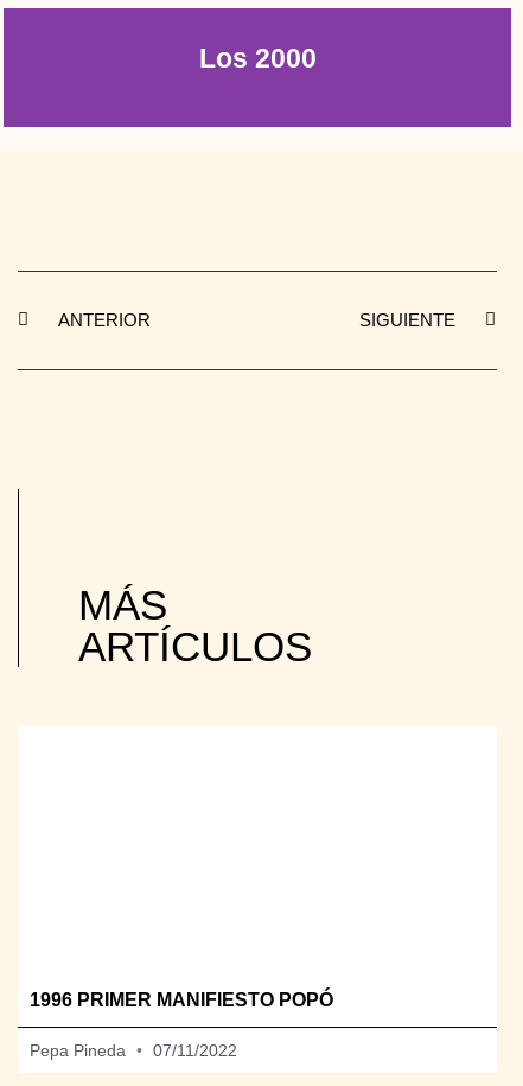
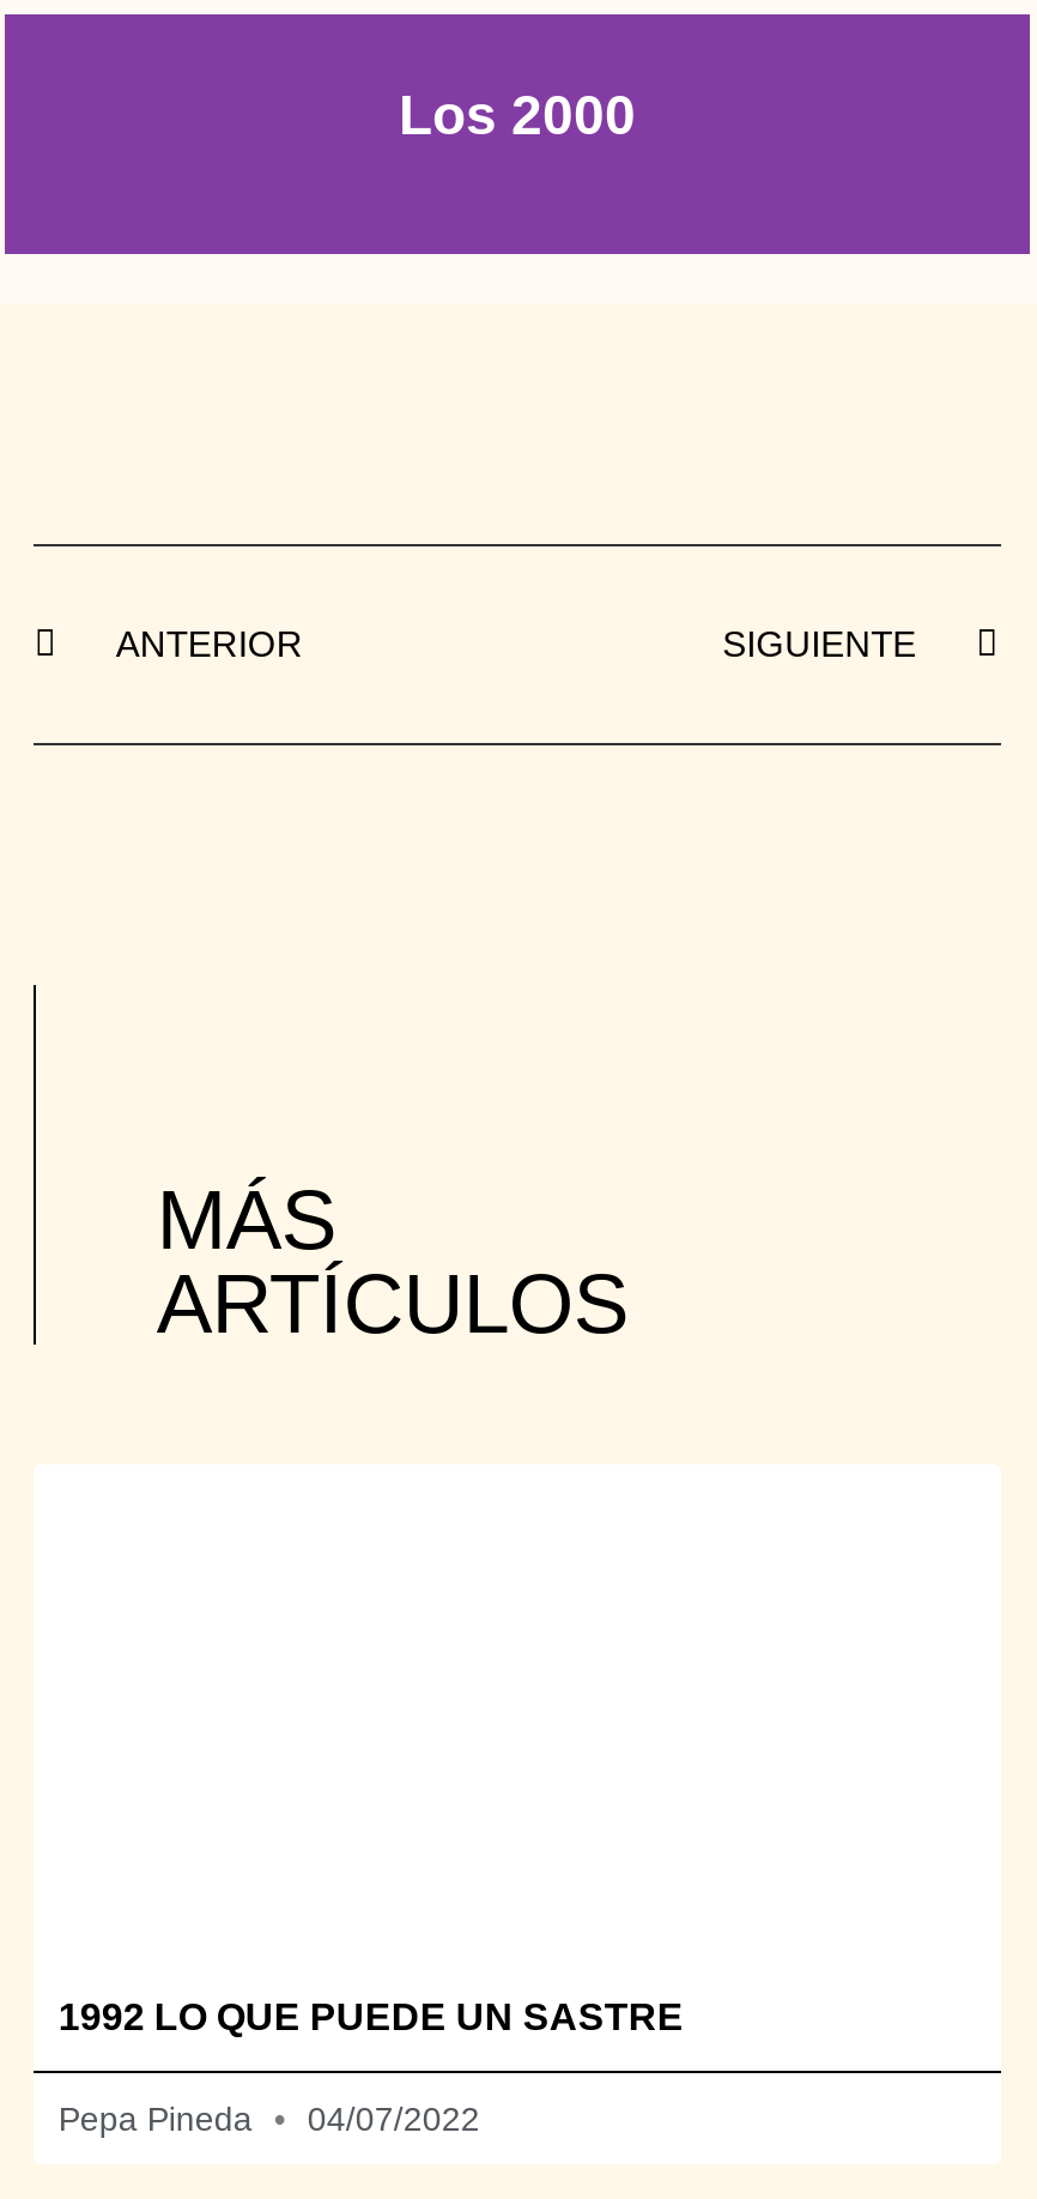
[30,990,334,1010] 1996 PRIMER MANIFIESTO POPÓ -> [58,1997,684,2038] 1992 LO QUE PUEDE UN SASTRE
[30,1041,238,1060] Pepa Pineda 07/11/2022 -> [58,2100,480,2138] Pepa Pineda 04/07/2022

